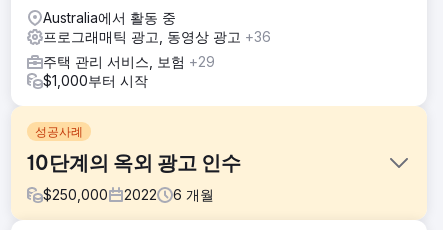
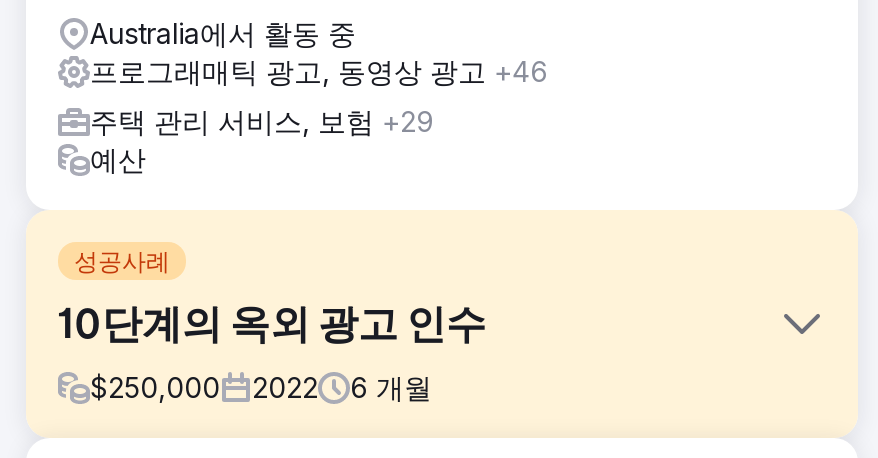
[43,28,271,45] 프로그래매틱 광고, 동영상 광고 +36 -> [90,54,548,88] 프로그래매틱 광고, 동영상 광고 +46
[43,72,148,89] $1,000부터 시작 -> [90,142,146,176] 예산

